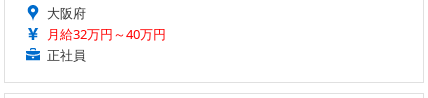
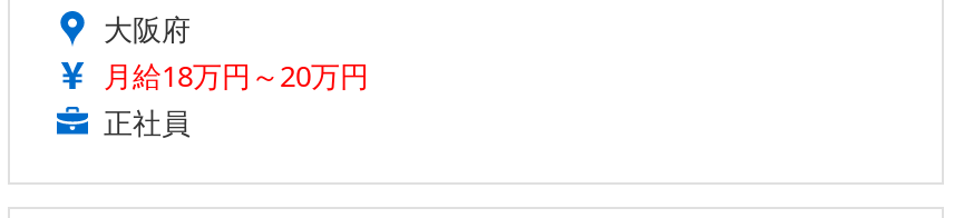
[47,25,166,43] 月給32万円～40万円 -> [104,56,369,96] 月給18万円～20万円

